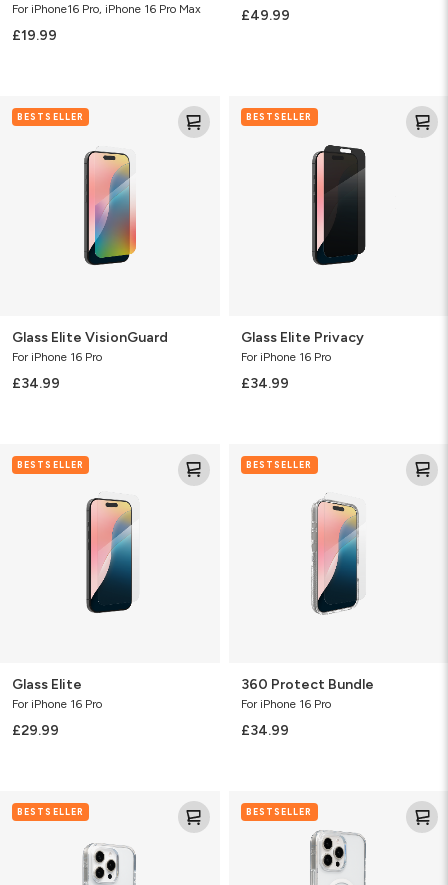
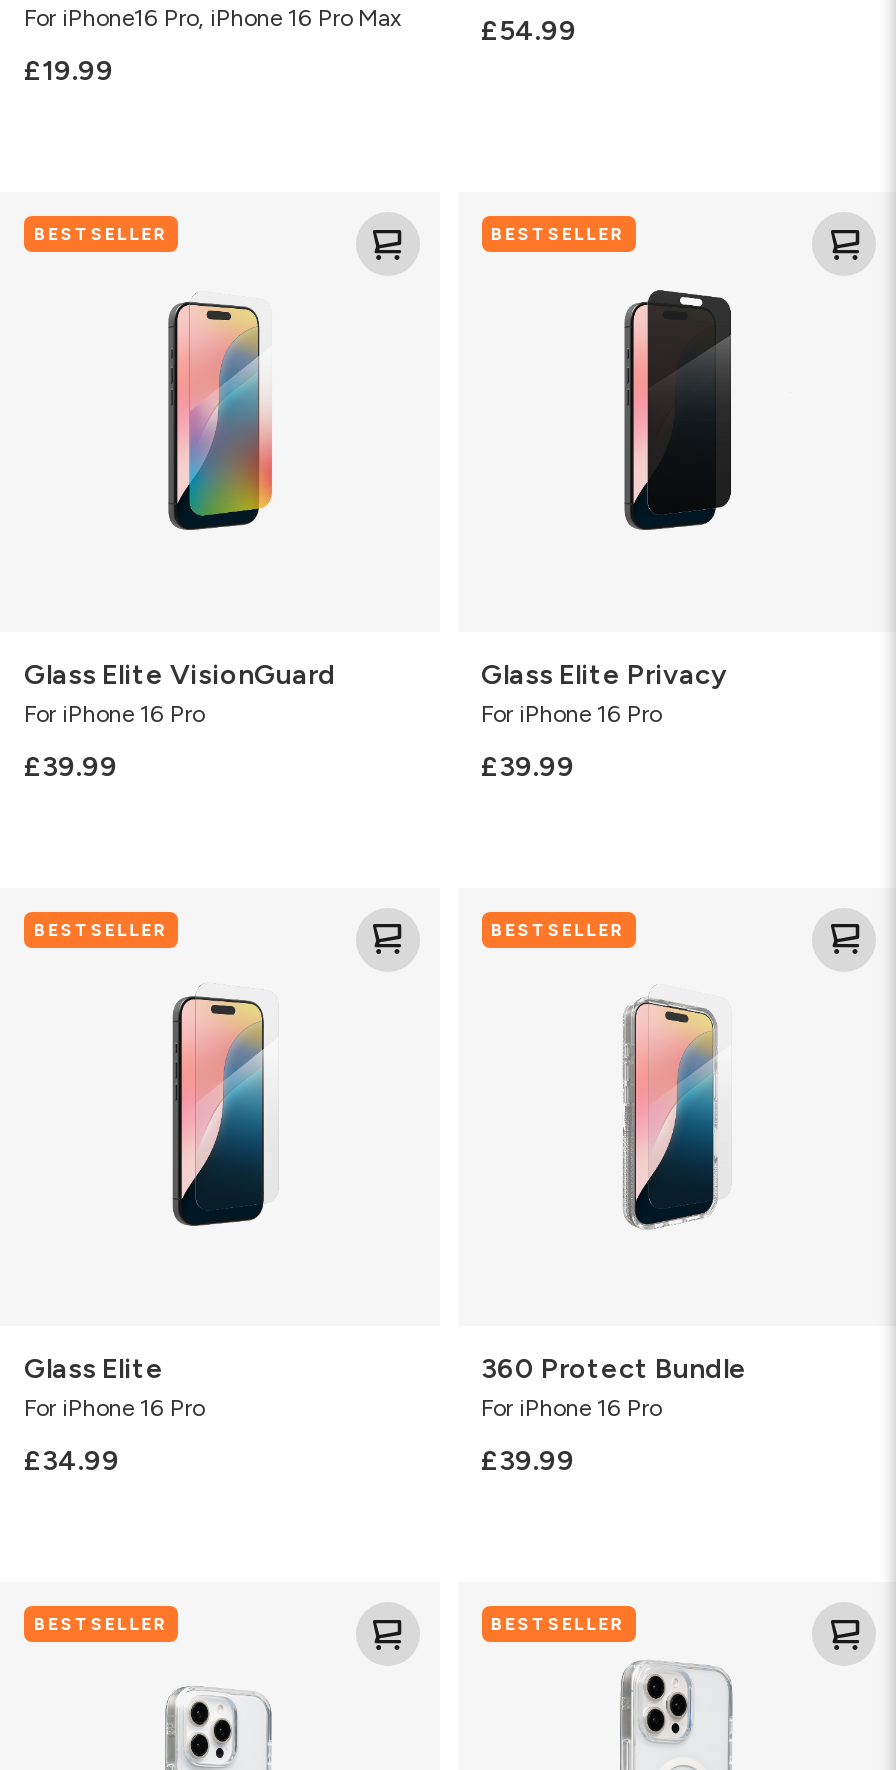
[240,7,289,24] £49.99 -> [481,14,577,48] £54.99
[12,374,60,391] £34.99 -> [24,749,118,783] £39.99
[240,374,288,391] £34.99 -> [481,749,575,783] £39.99
[12,722,59,739] £29.99 -> [24,1444,120,1478] £34.99
[240,722,288,739] £34.99 -> [481,1444,575,1478] £39.99

